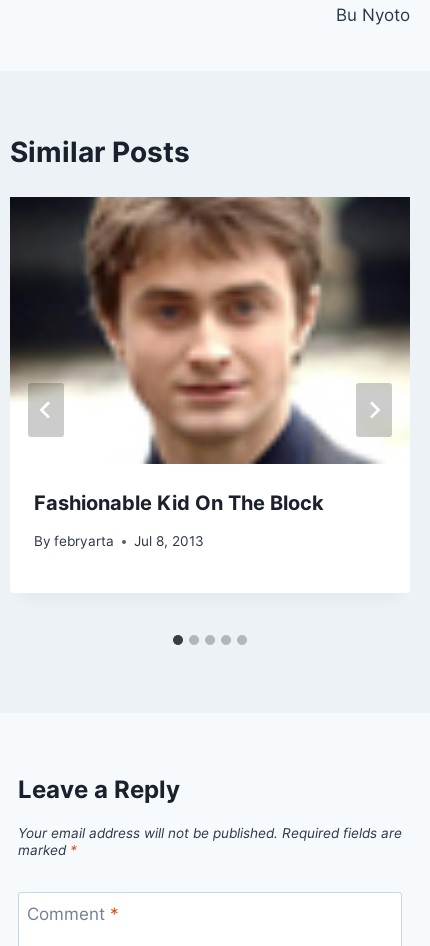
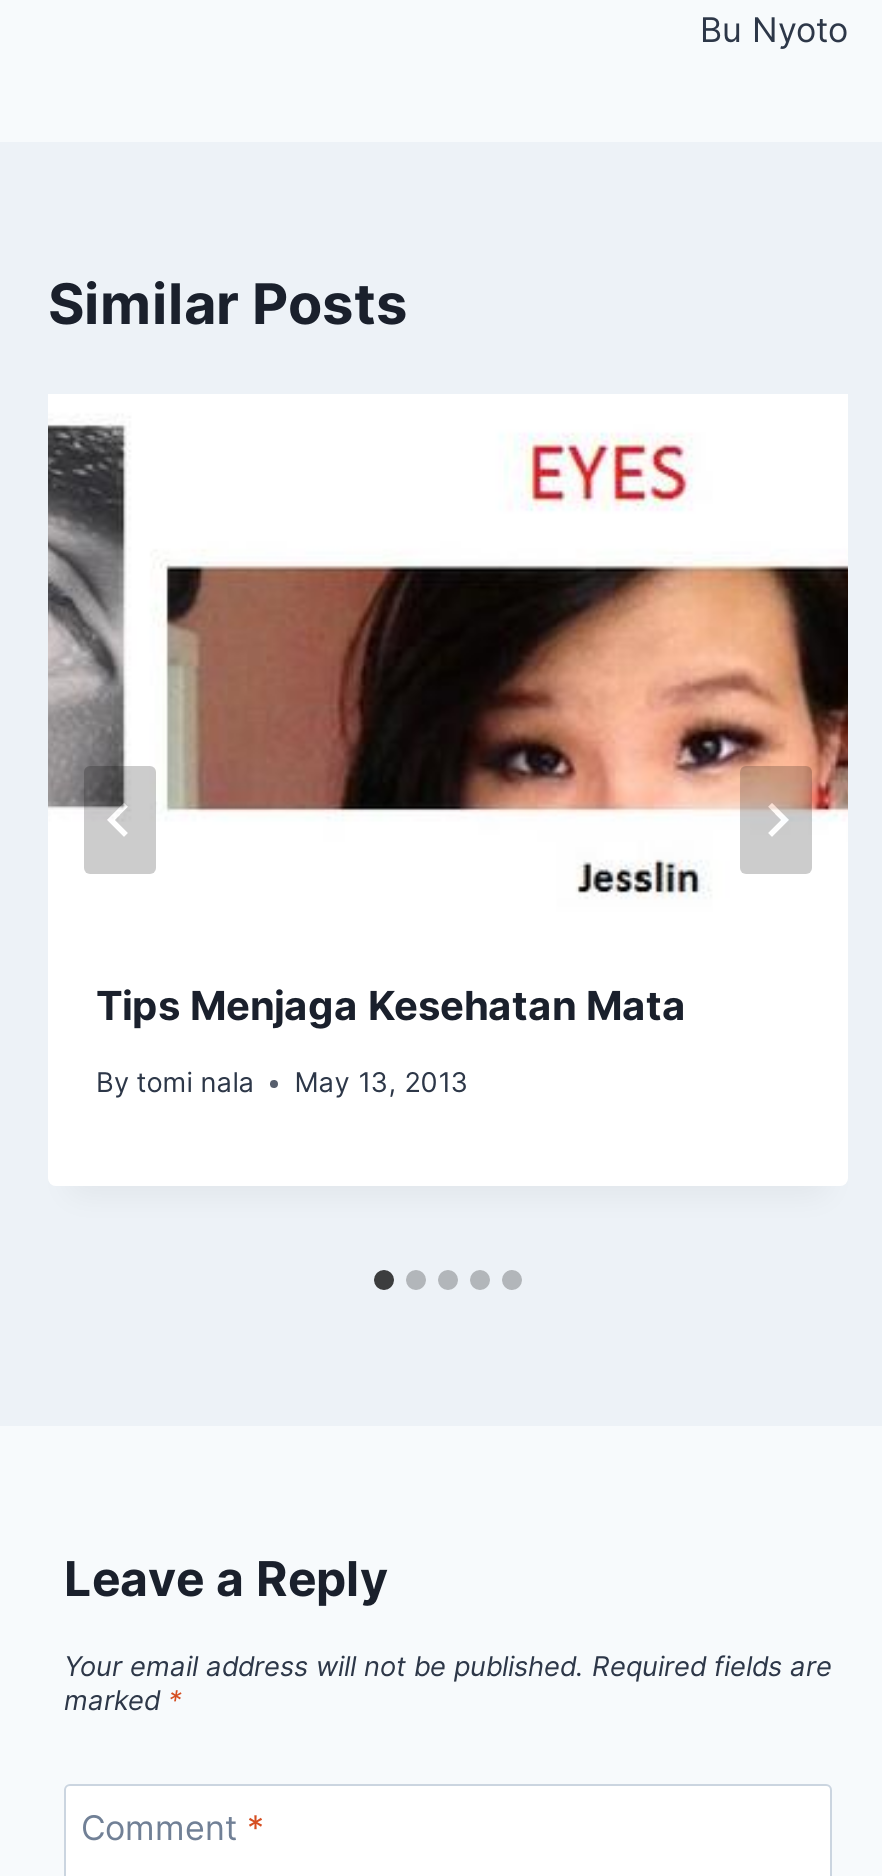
[9,196,411,514] [image] | Fashionable Kid On The Block -> [48,394,850,1029] [image] | Tips Menjaga Kesehatan Mata
[34,533,204,549] By febryarta | Jul 8, 2013 -> [96,1066,468,1098] By tomi nala | May 13, 2013

